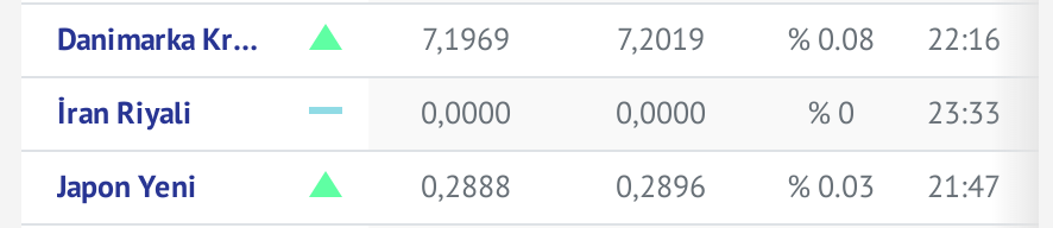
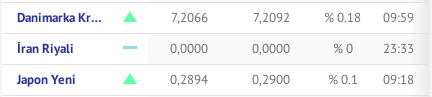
[422,19,510,59] 7,1969 -> [170,9,207,26] 7,2066
[617,19,705,59] 7,2019 -> [252,9,289,26] 7,2092
[787,19,875,59] % 0.08 -> [324,9,361,26] % 0.18
[927,19,1001,59] 22:16 -> [383,9,414,26] 09:59
[421,166,511,207] 0,2888 -> [170,71,208,88] 0,2894
[616,166,706,207] 0,2896 -> [252,71,290,88] 0,2900
[787,166,875,207] % 0.03 -> [327,71,357,88] % 0.1
[927,166,1001,207] 21:47 -> [383,71,414,88] 09:18

